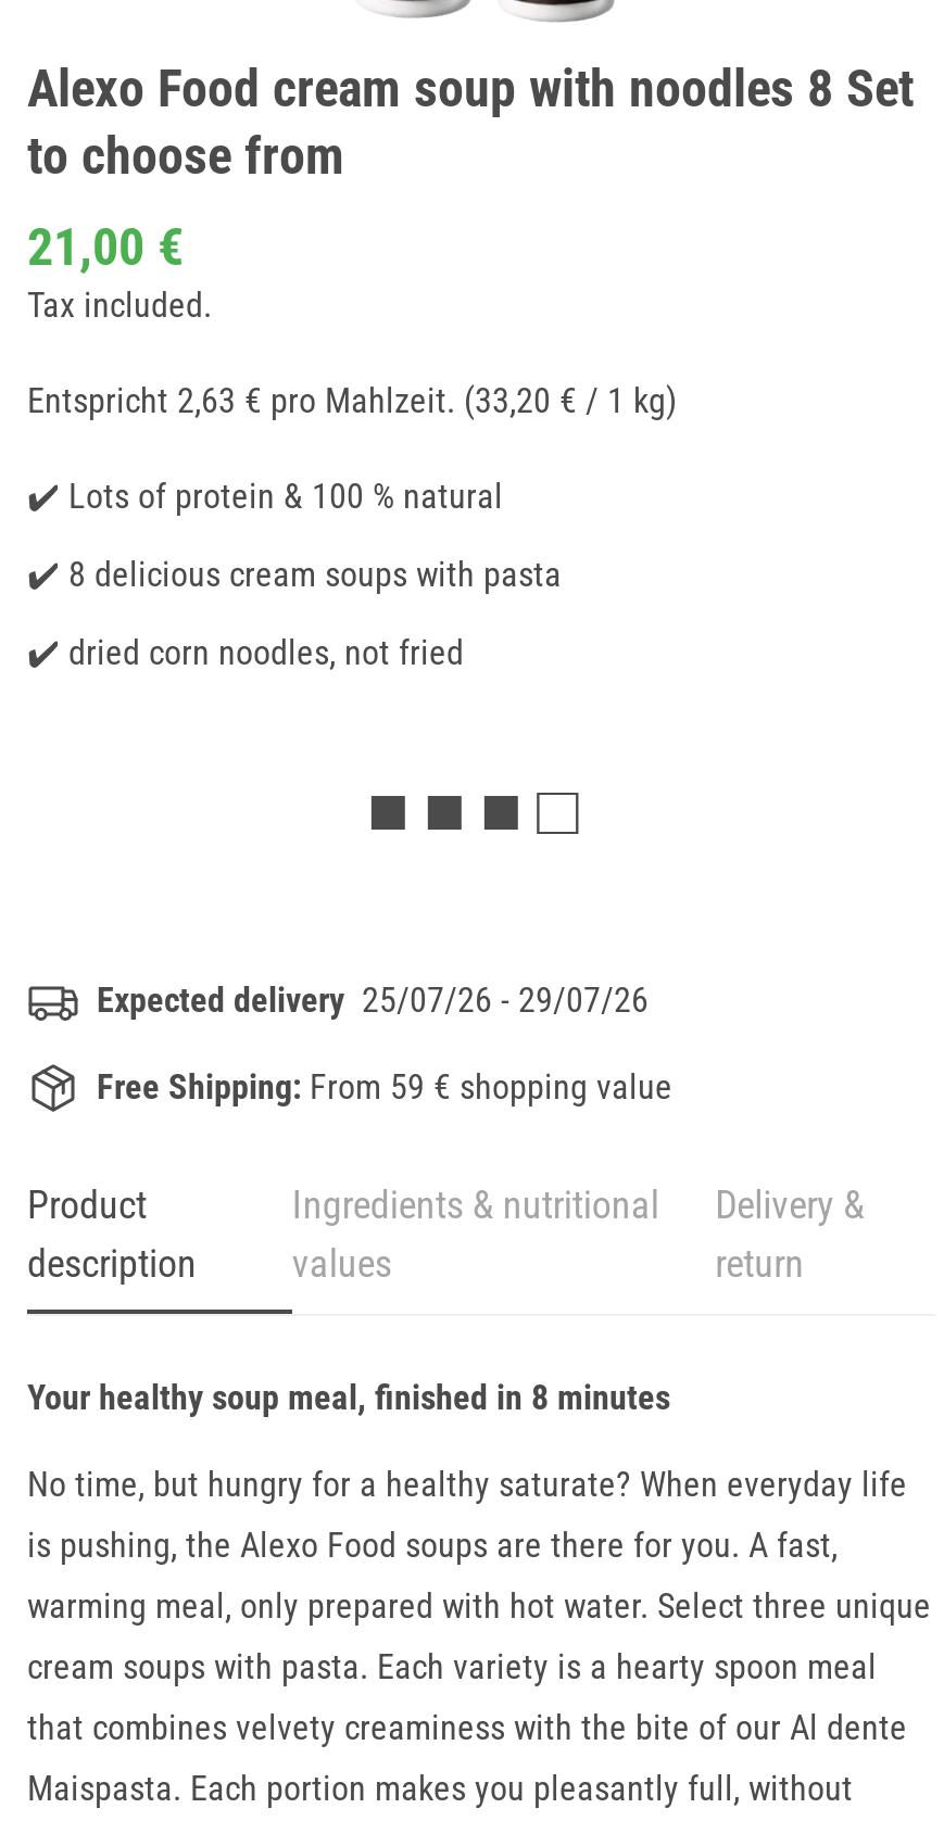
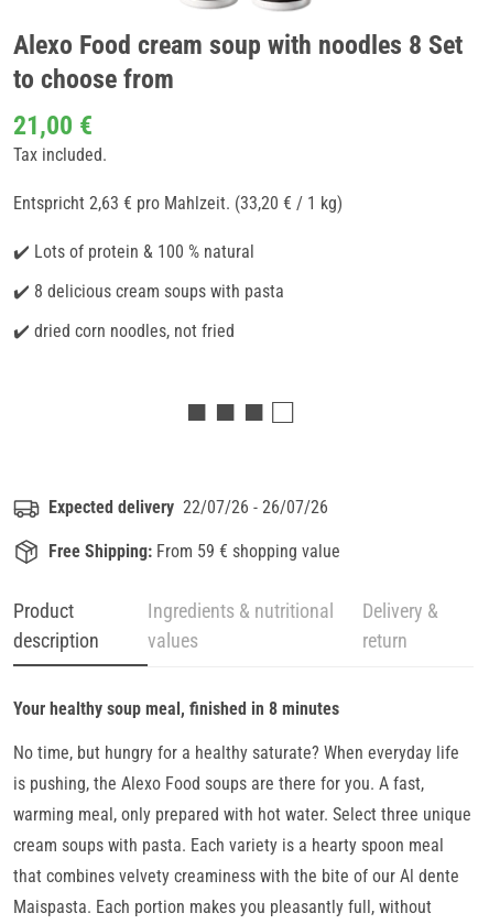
[97,979,649,1021] Expected delivery 25/07/26 - 29/07/26 -> [48,497,328,518] Expected delivery 22/07/26 - 26/07/26

